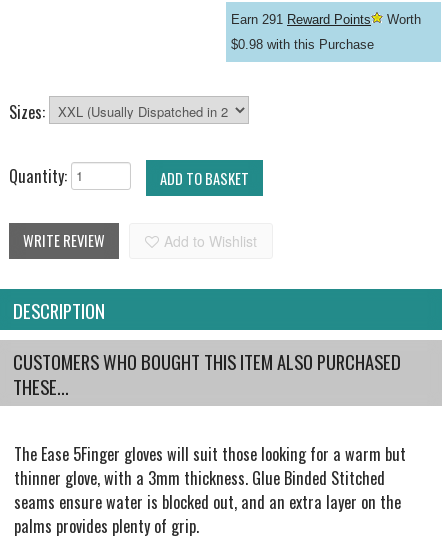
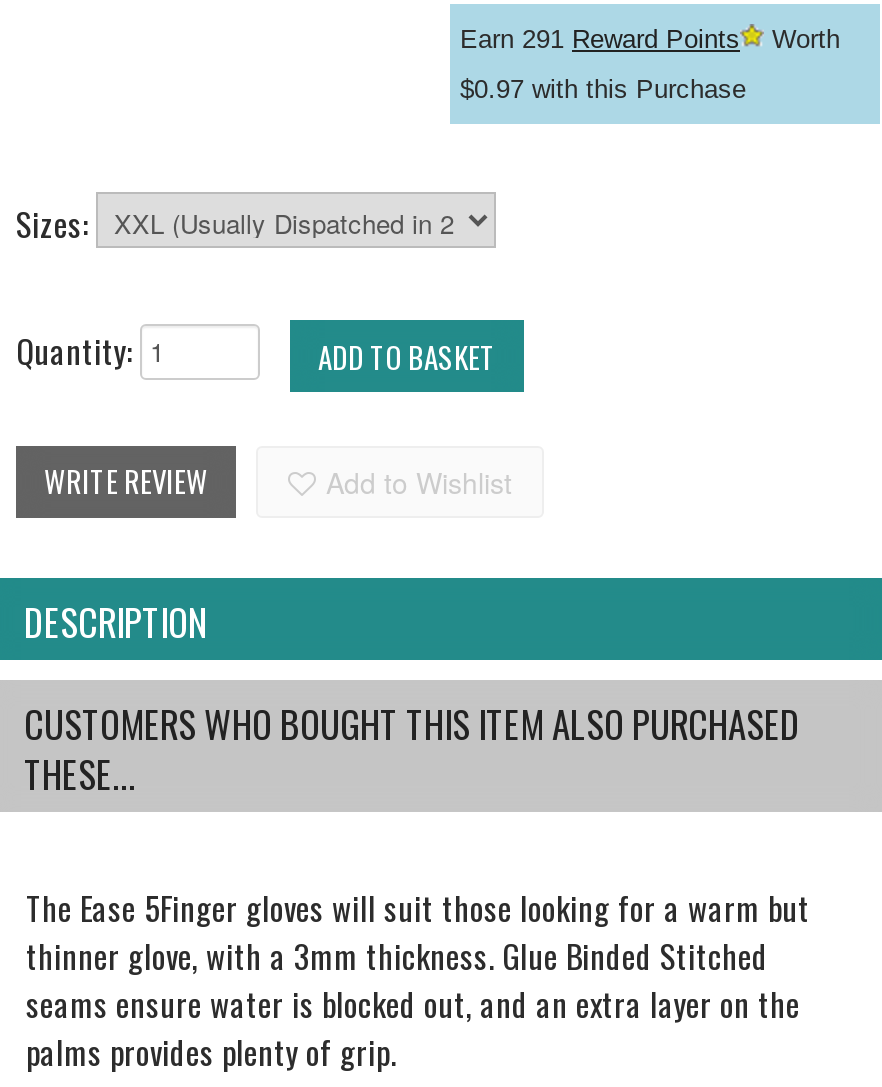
[231,37,374,52] $0.98 with this Purchase -> [460,74,746,104] $0.97 with this Purchase

